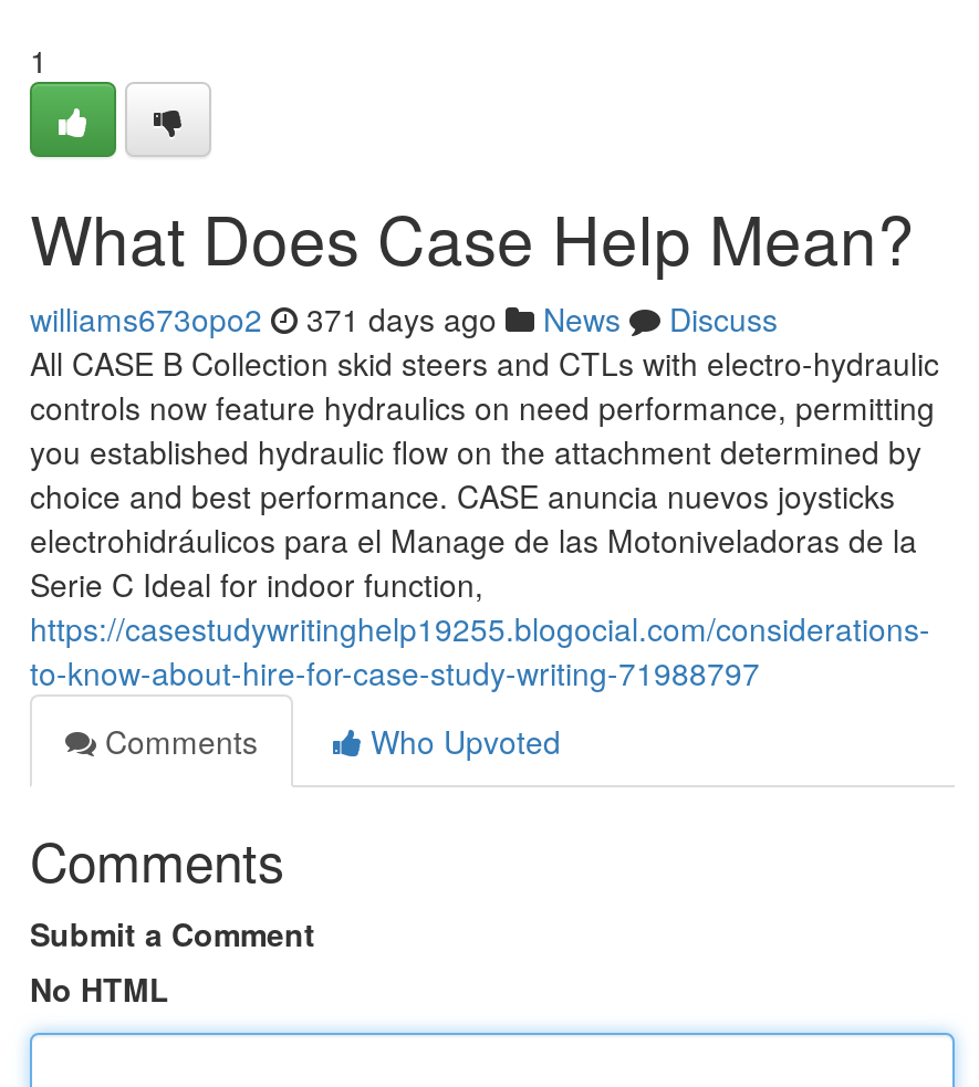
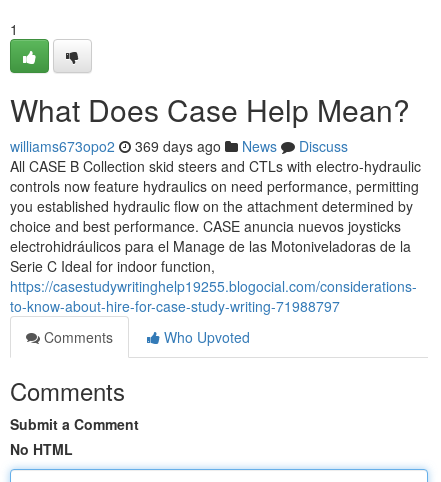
[30,296,778,341] williams673opo2 371 days ago News Discuss -> [10,136,348,156] williams673opo2 369 days ago News Discuss

